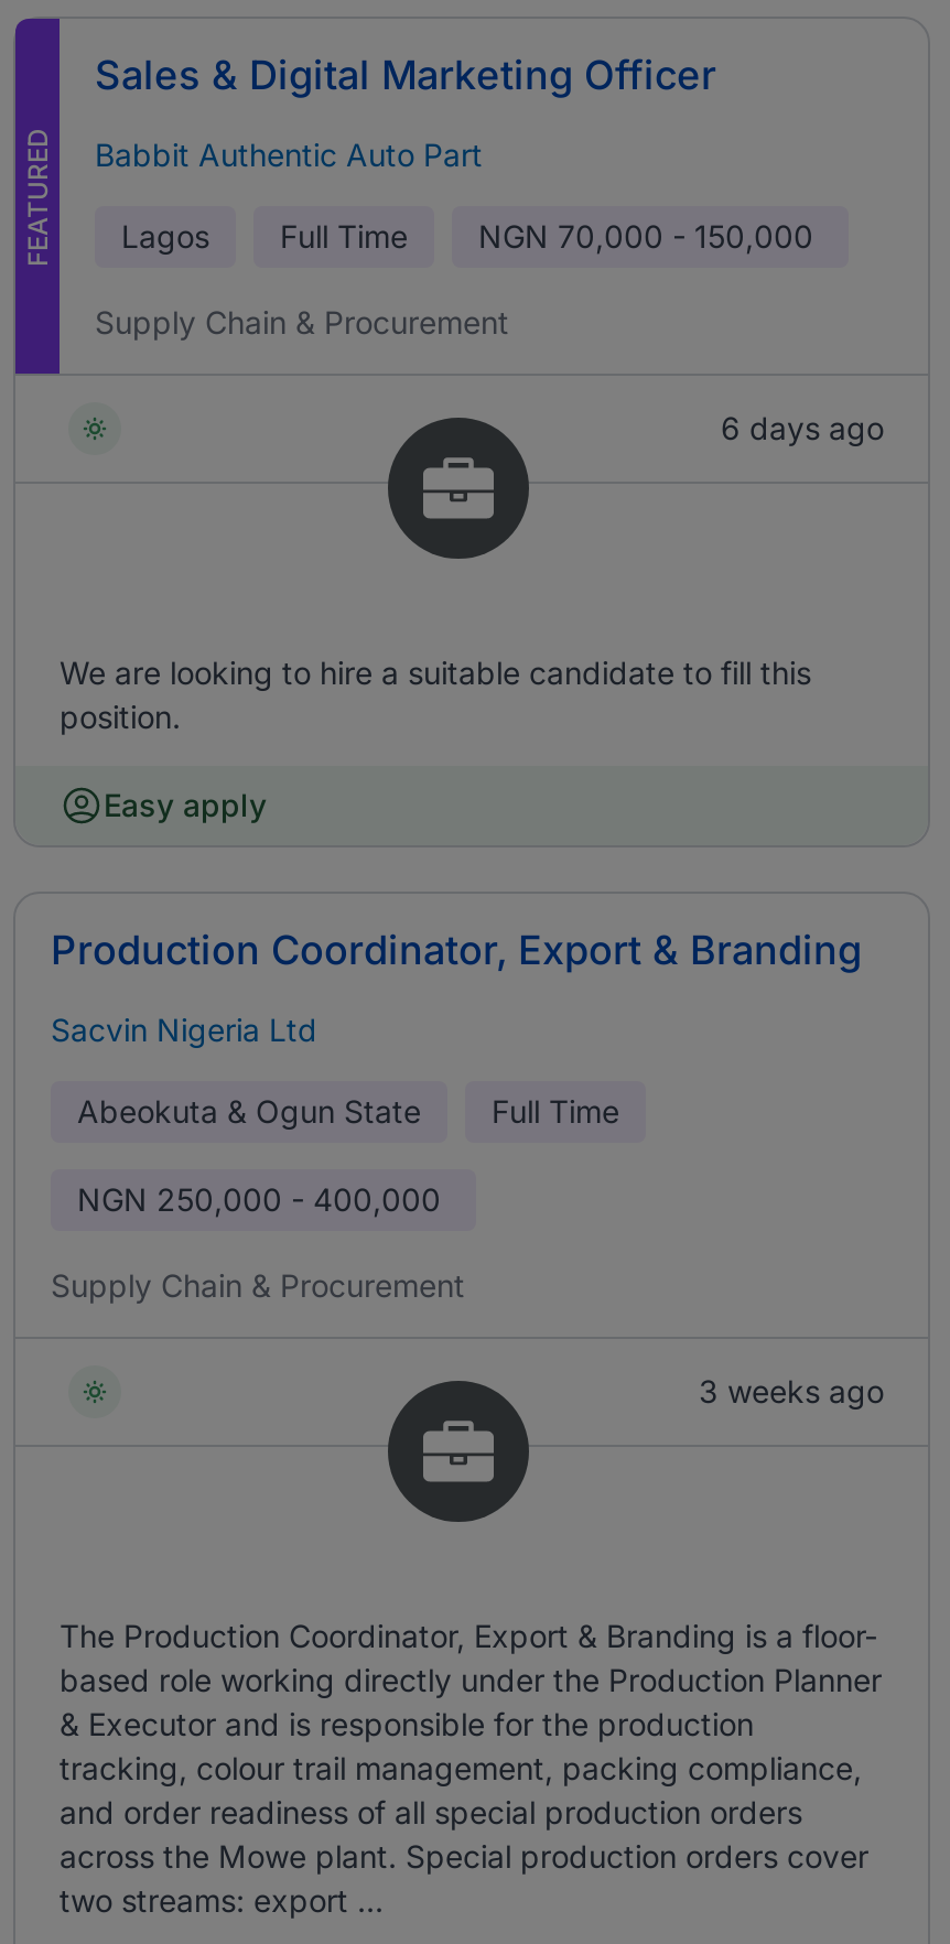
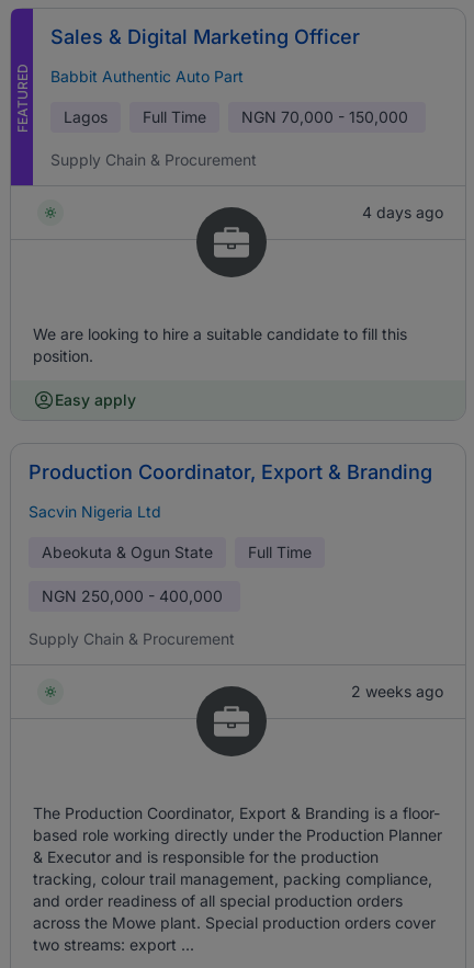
[721,409,884,446] 6 days ago -> [362,203,443,221] 4 days ago
[699,1372,884,1410] 3 weeks ago -> [351,682,443,701] 2 weeks ago

